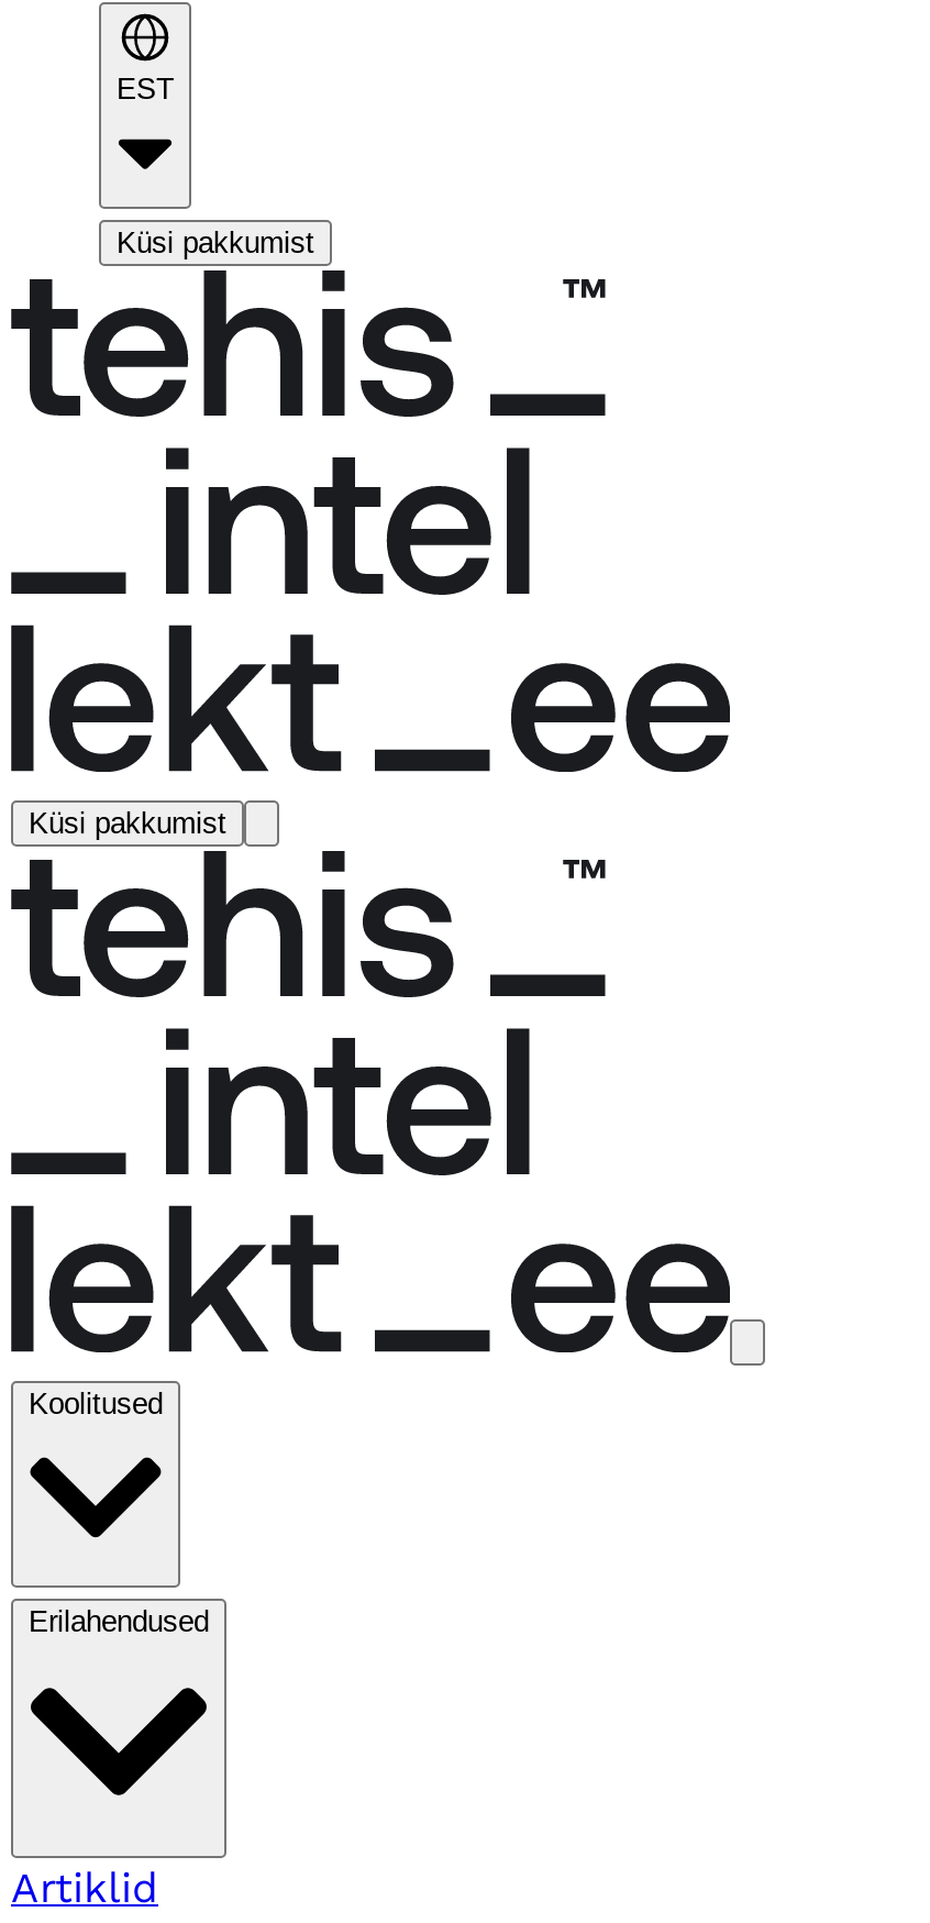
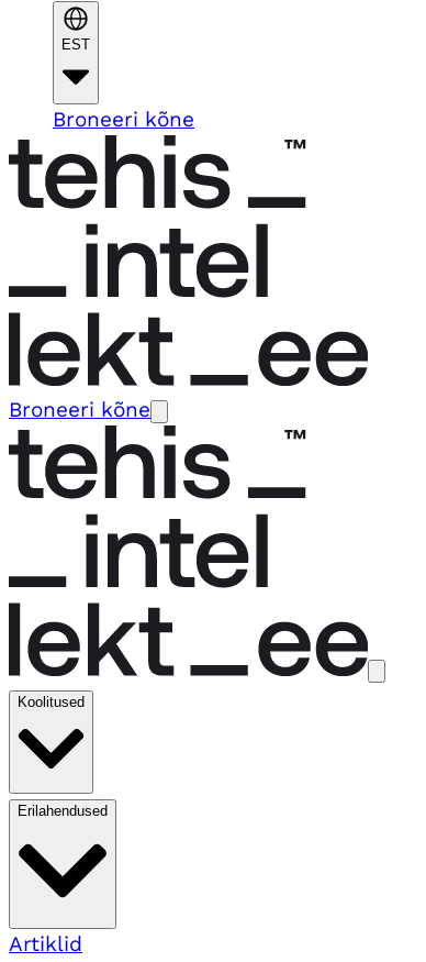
[117,227,314,260] Küsi pakkumist -> [53,107,194,132] Broneeri kõne
[29,807,226,840] Küsi pakkumist -> [9,397,150,422] Broneeri kõne

